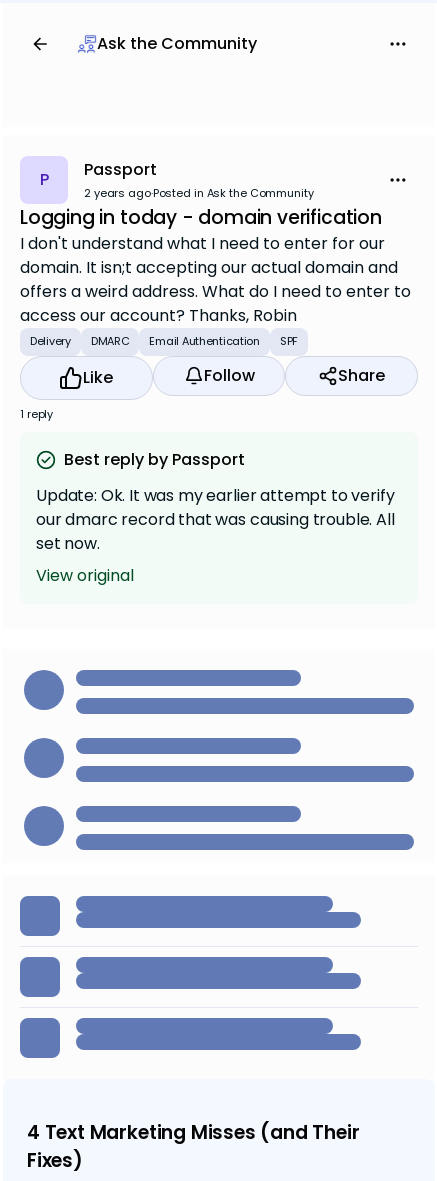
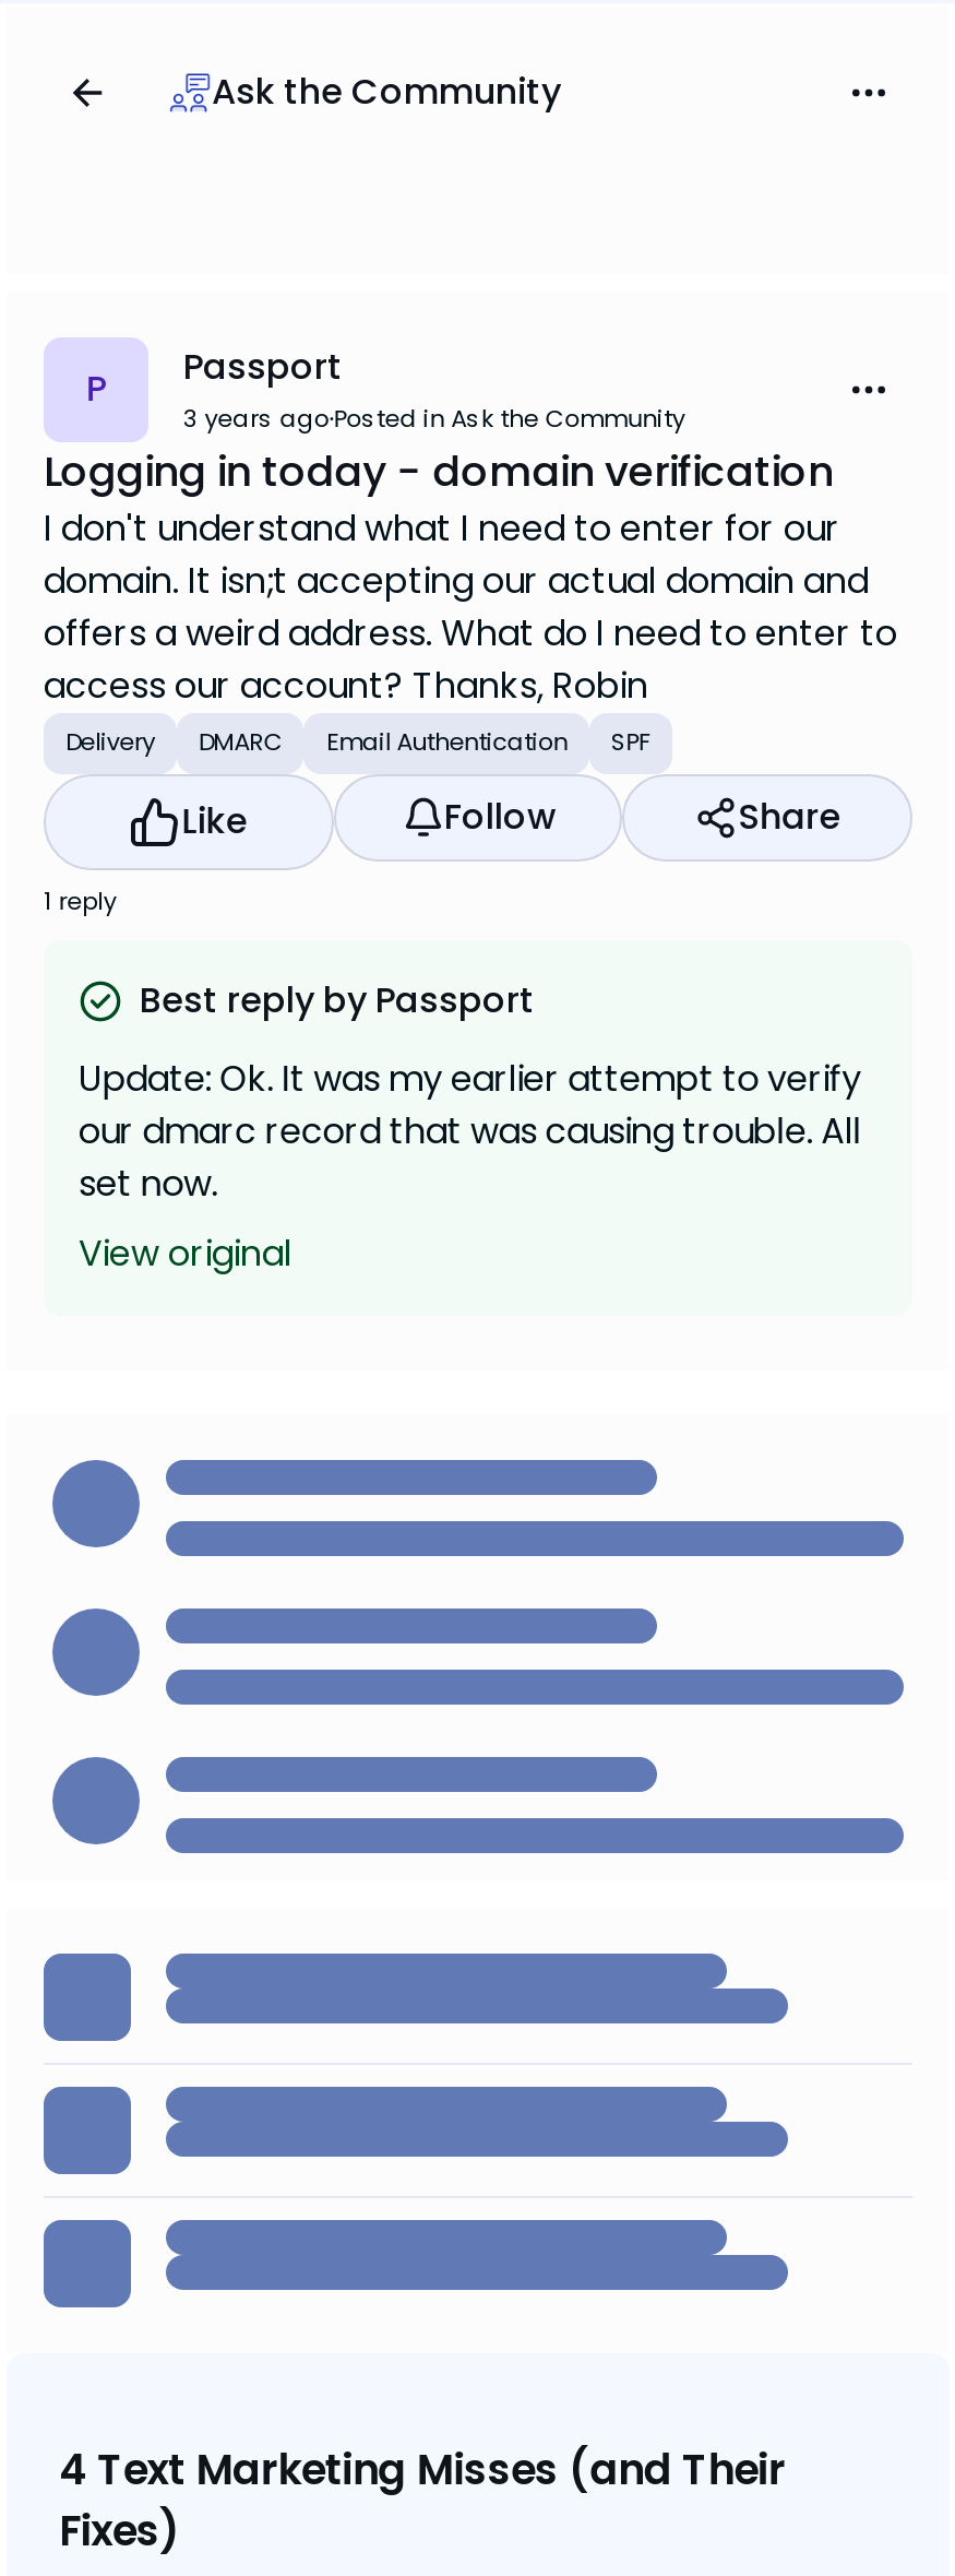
[84,185,314,201] 2 years ago Posted in Ask the Community -> [183,401,685,436] 3 years ago Posted in Ask the Community

